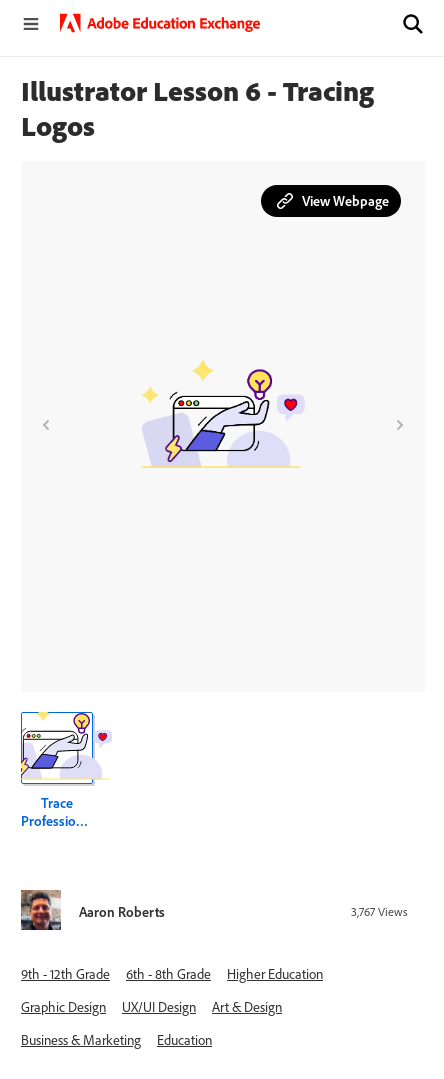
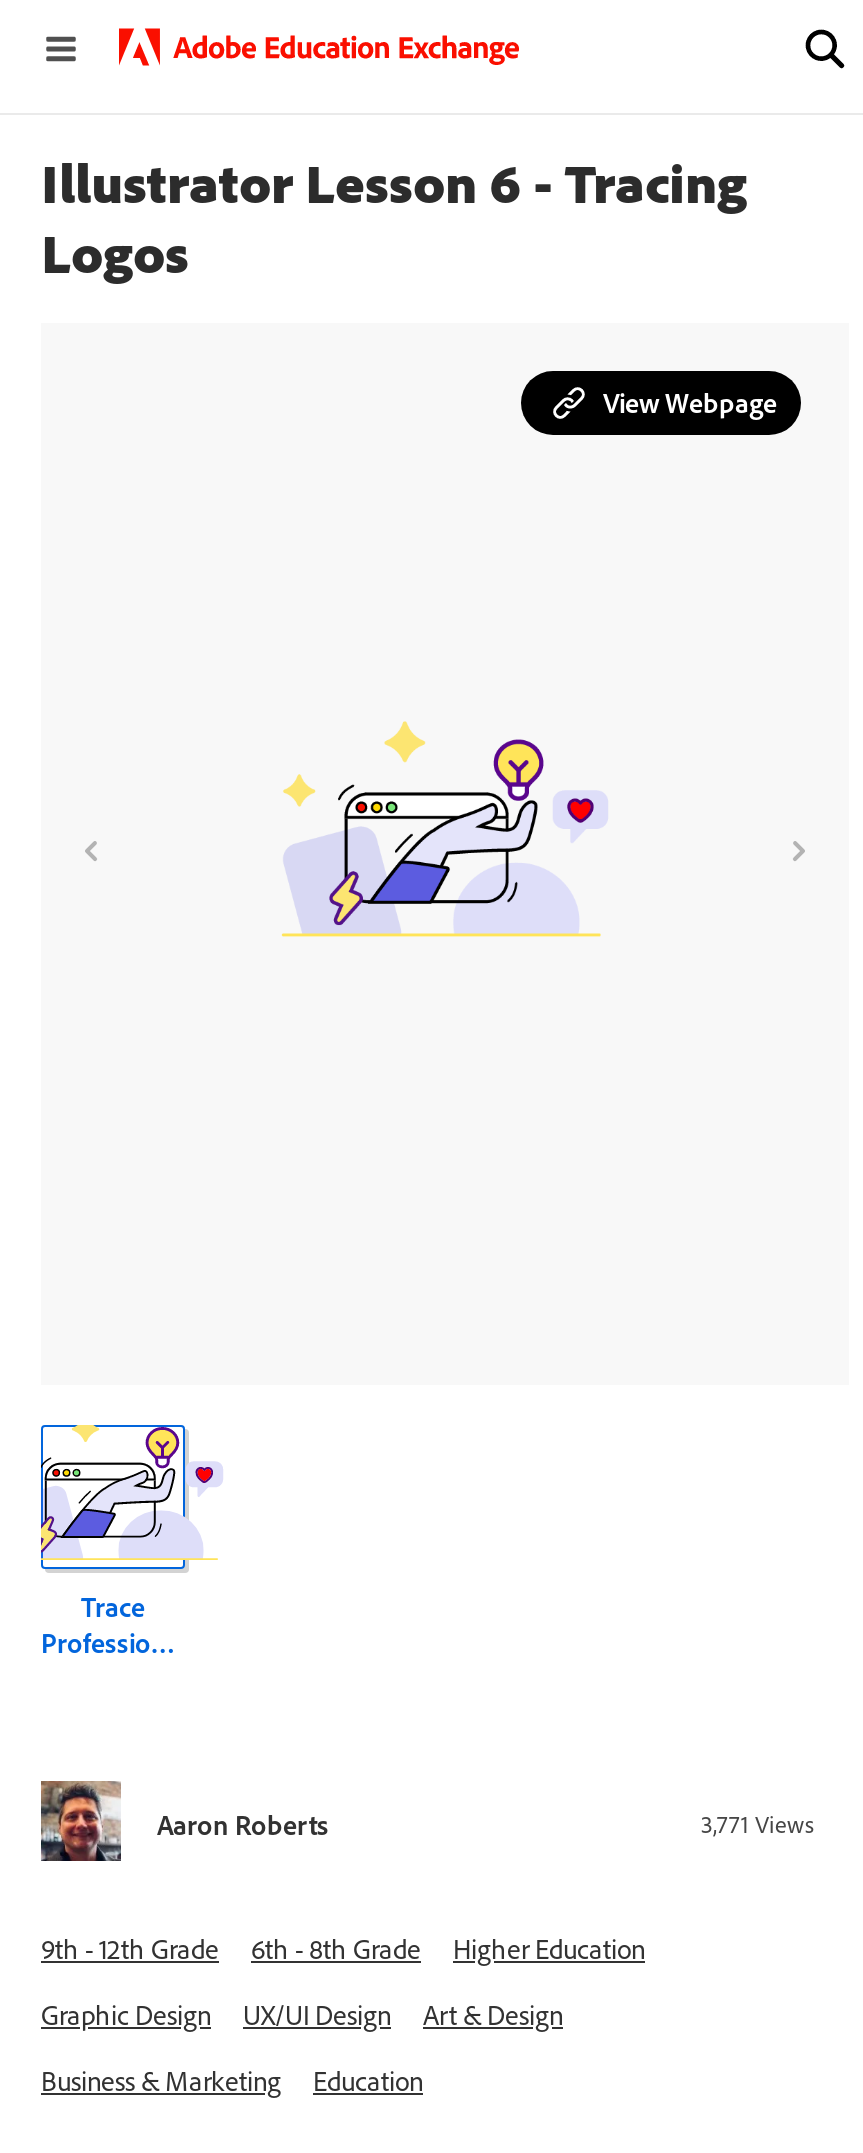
[351,904,408,919] 3,767 Views -> [701,1809,815,1839] 3,771 Views

